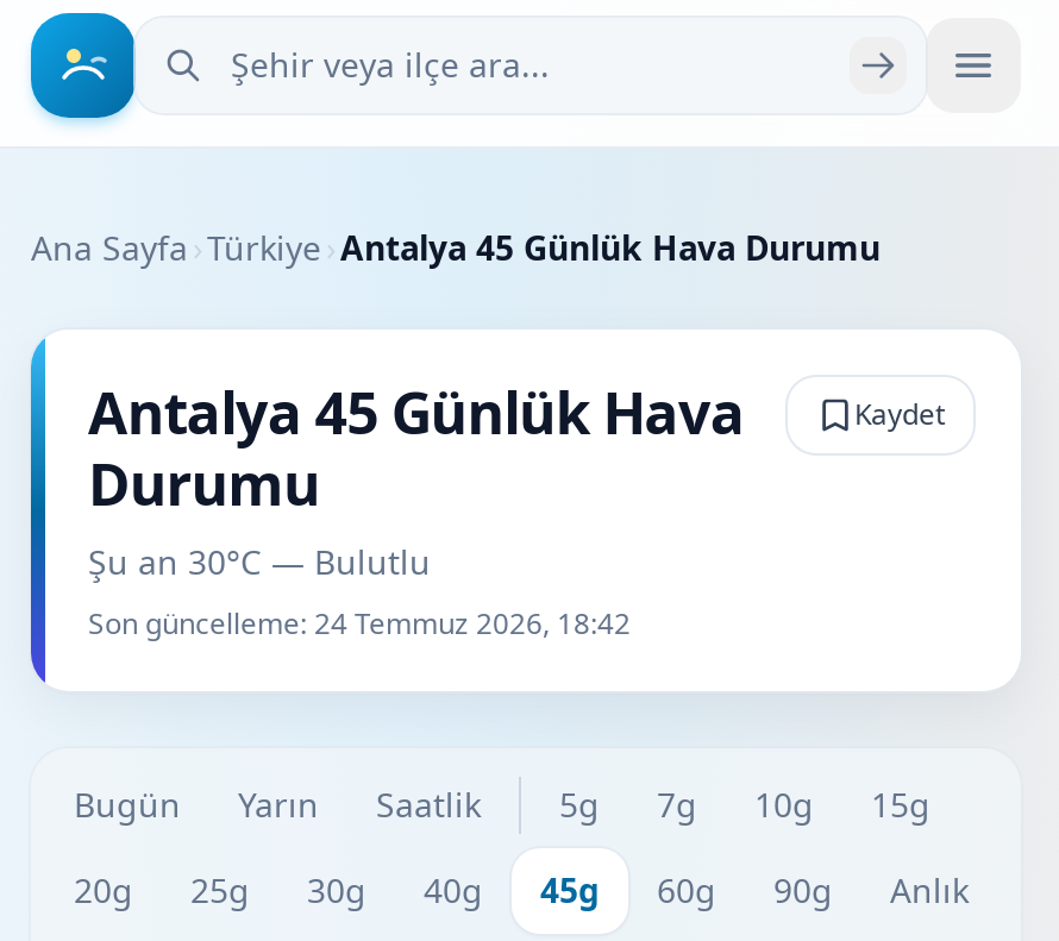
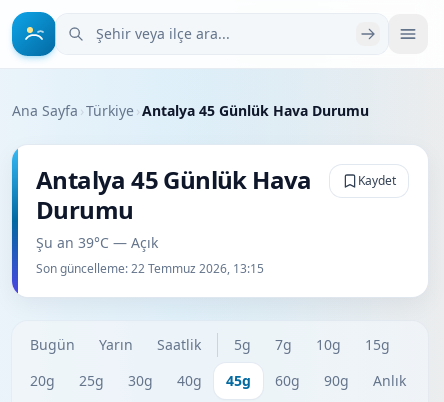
[88,539,431,584] Şu an 30°C — Bulutlu -> [36,233,158,252] Şu an 39°C — Açık
[88,603,631,644] Son güncelleme: 24 Temmuz 2026, 18:42 -> [36,260,264,277] Son güncelleme: 22 Temmuz 2026, 13:15

